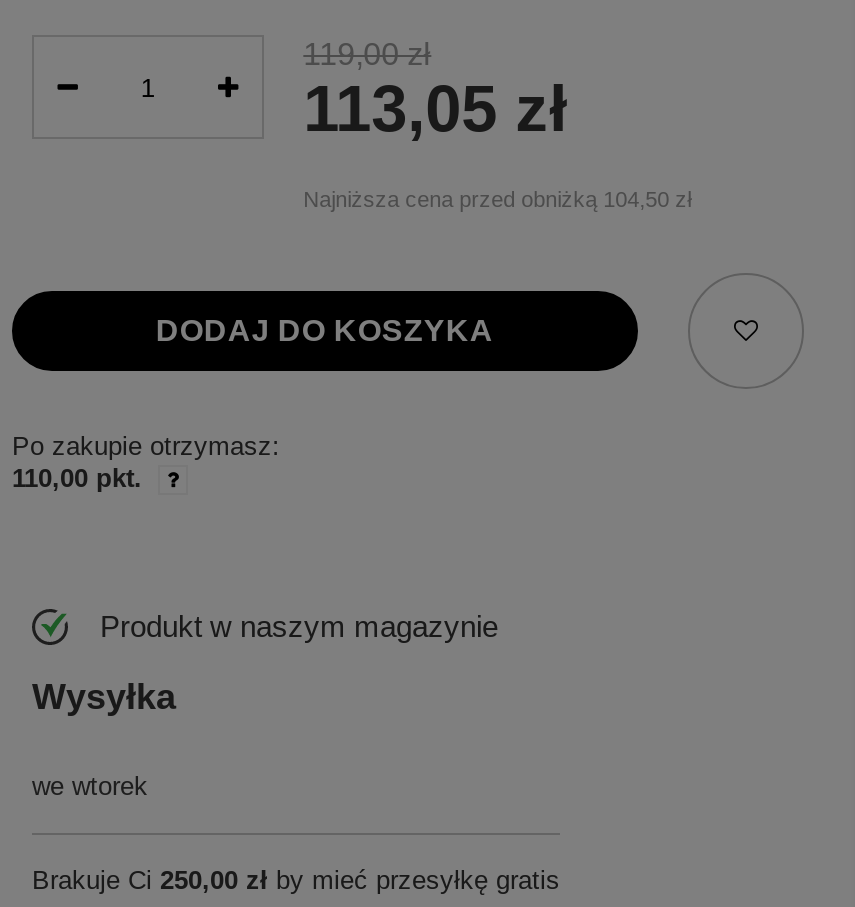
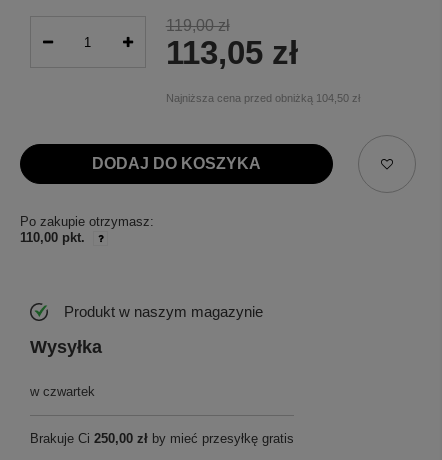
[32,771,148,801] we wtorek -> [30,384,95,399] w czwartek

